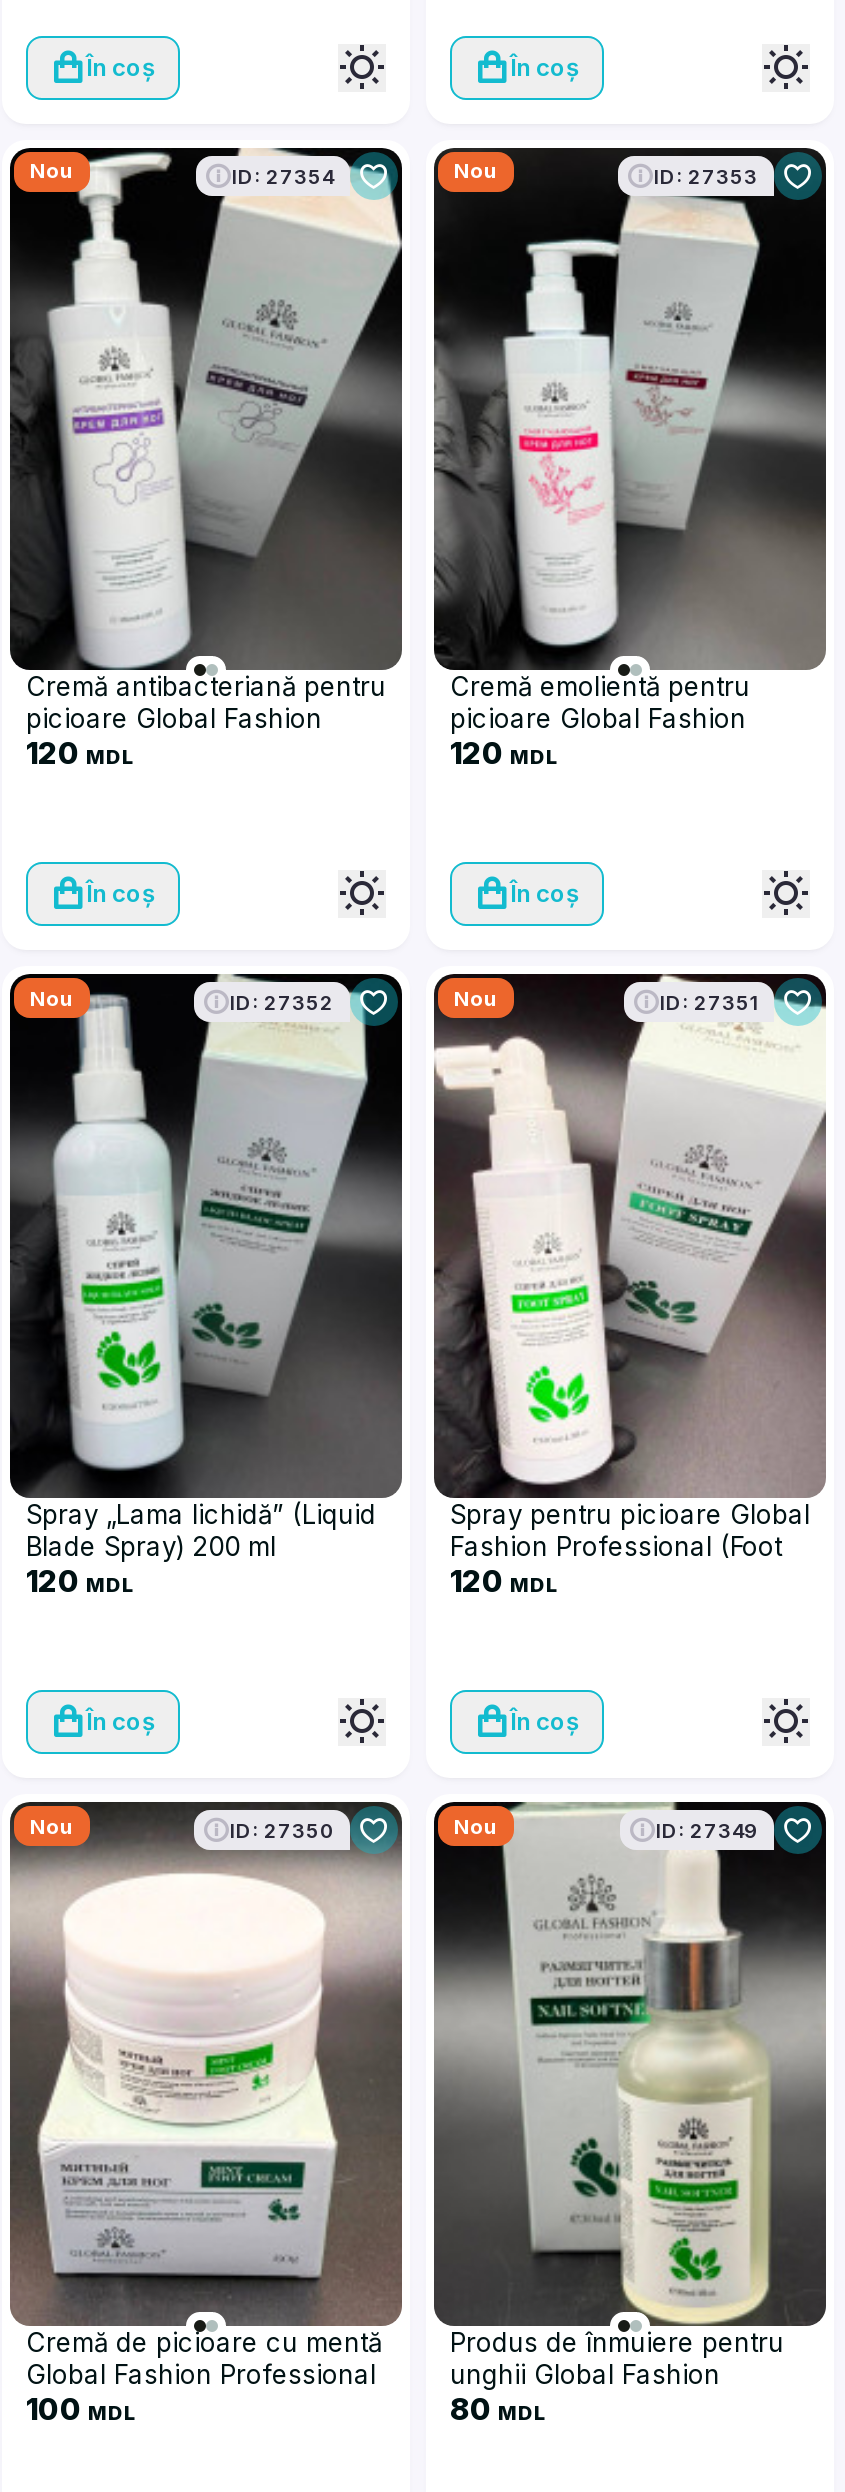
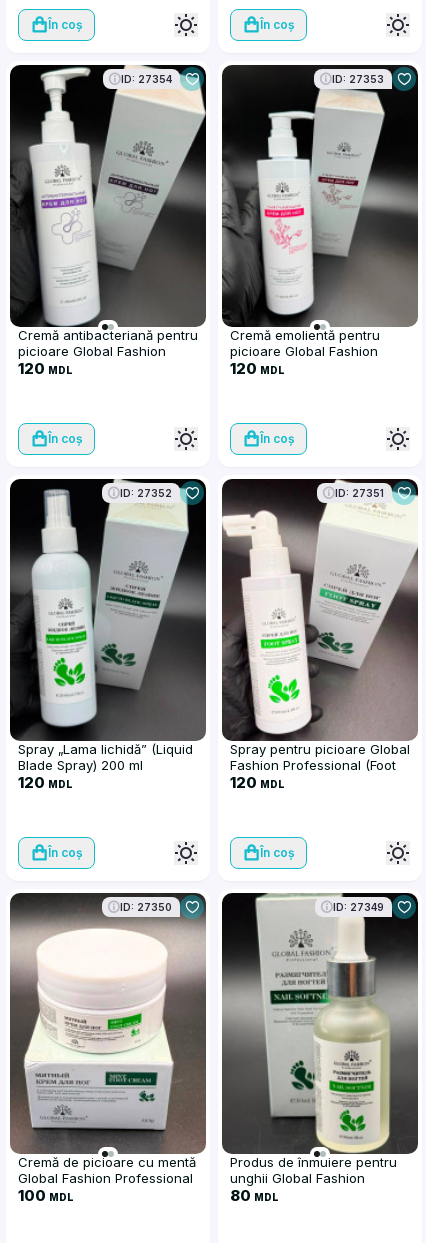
[30,159,74,183] Nou -> none
[454,159,498,183] Nou -> none
[30,986,74,1010] Nou -> none
[454,986,498,1010] Nou -> none
[30,1813,74,1837] Nou -> none
[454,1813,498,1837] Nou -> none

